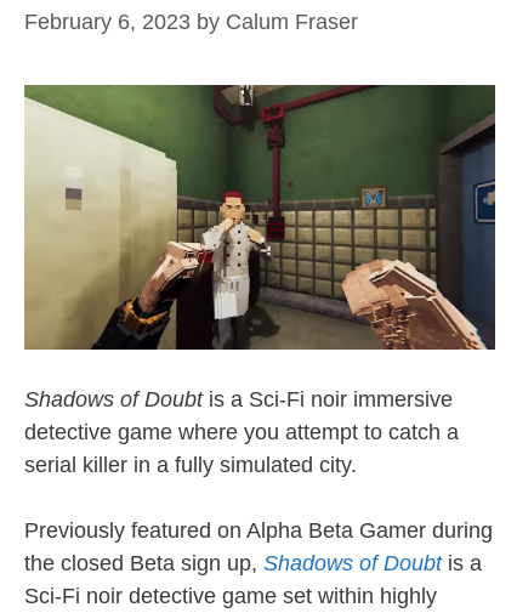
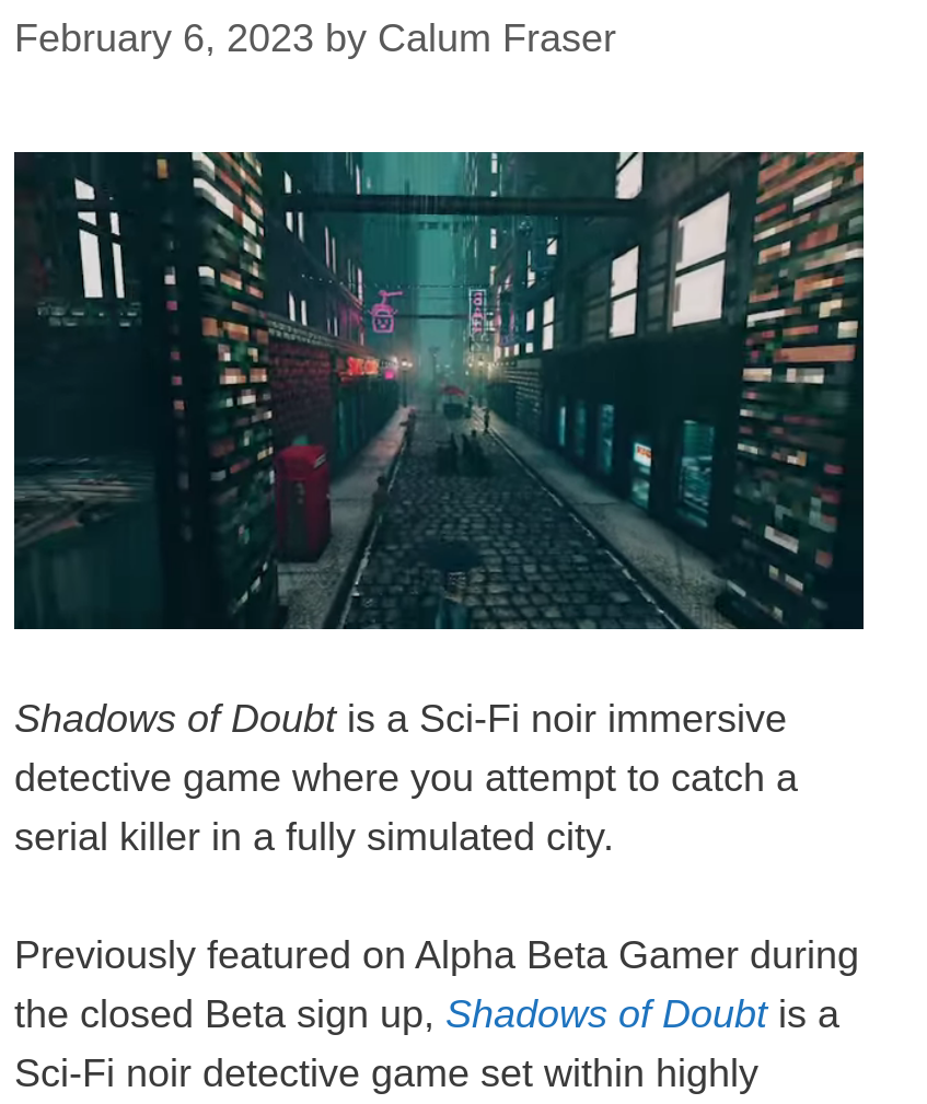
[23,84,496,351] [image] -> [12,150,866,631] [image]

